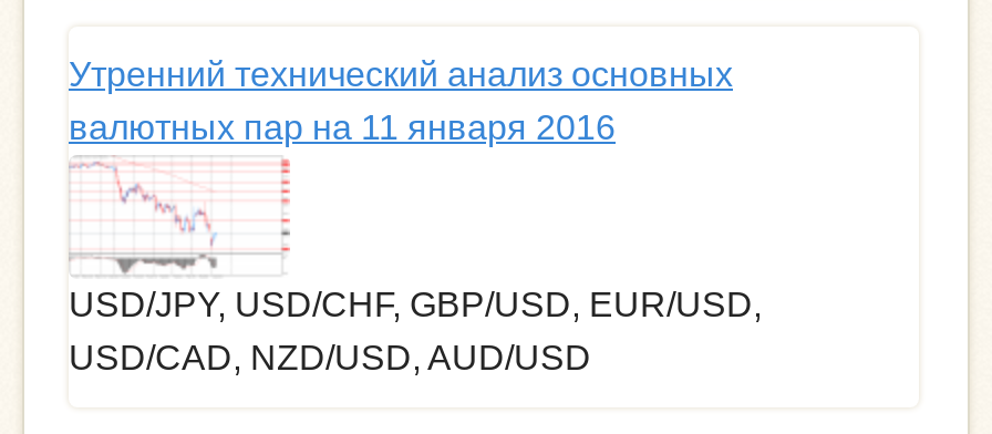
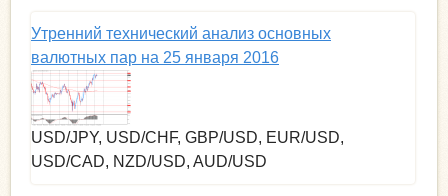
[69,108,616,146] валютных пар на 11 января 2016 -> [31,49,279,66] валютных пар на 25 января 2016
[69,162,219,275] [image] -> [31,73,98,125] [image]

